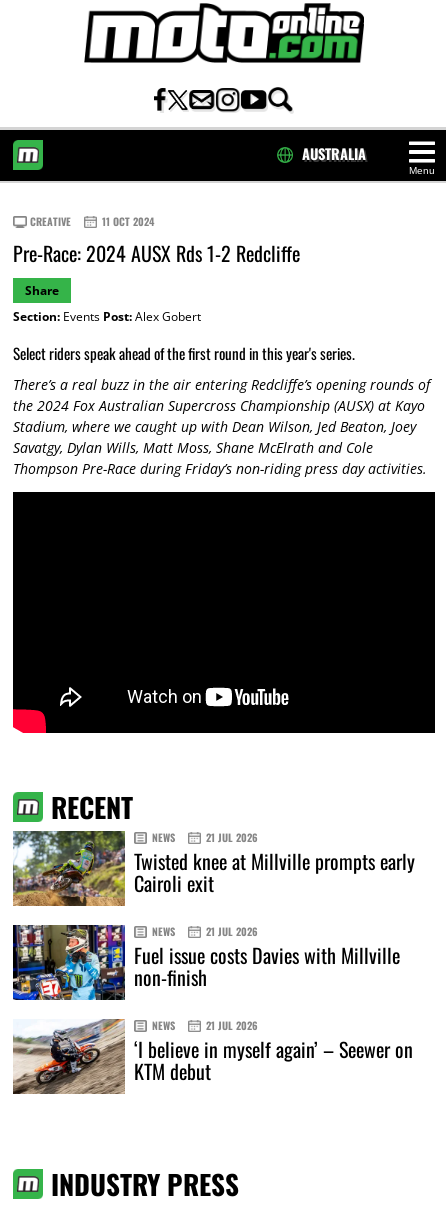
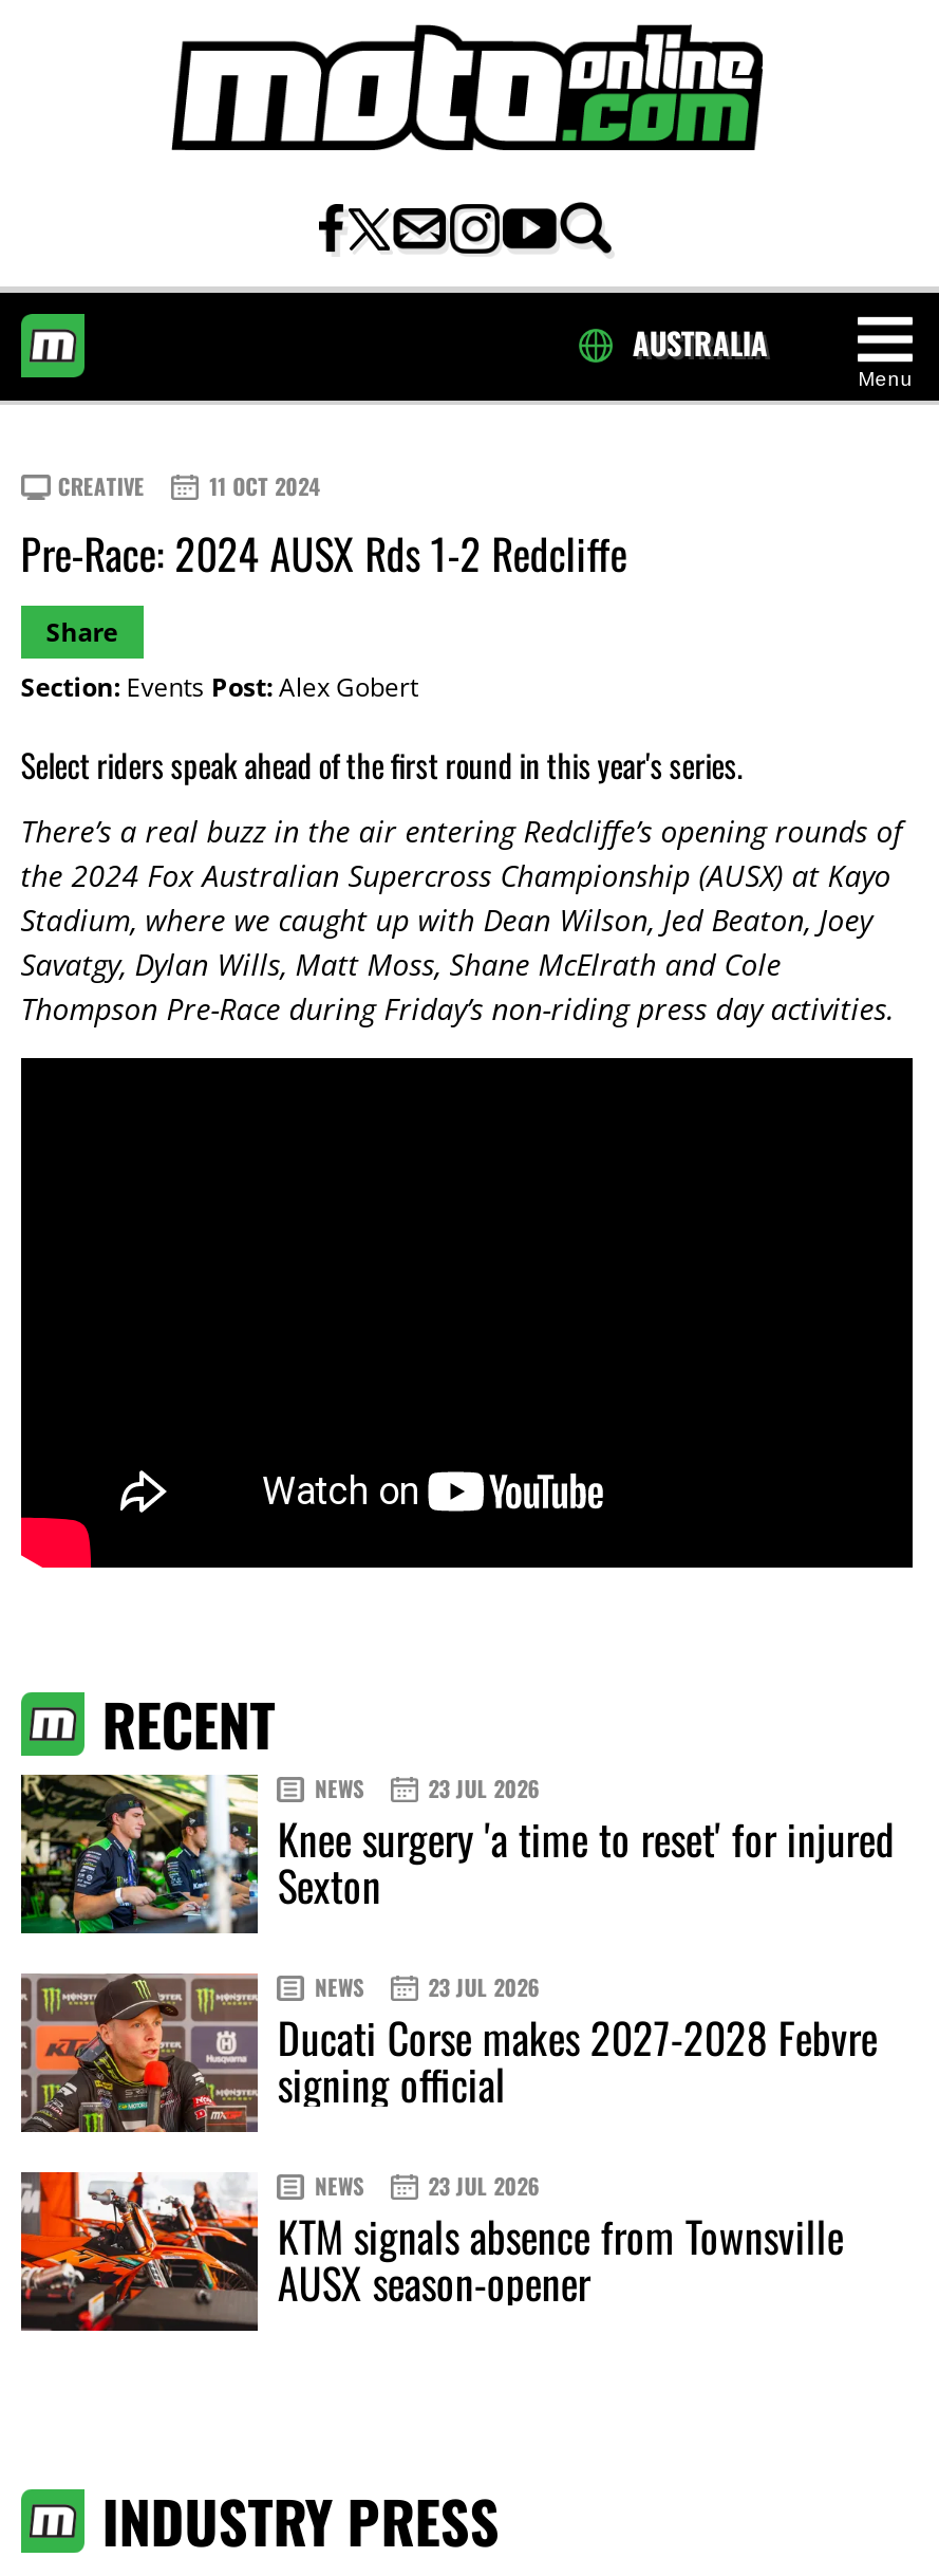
[12,830,415,907] [image] | 21 JUL 2026 | Twisted knee at Millville prompts early | Cairoli exit -> [19,1773,894,1935] [image] | 23 JUL 2026 | Knee surgery 'a time to reset' for injured | Sexton
[12,924,400,1001] [image] | 21 JUL 2026 | Fuel issue costs Davies with Millville | non-finish -> [19,1972,878,2134] [image] | 23 JUL 2026 | Ducati Corse makes 2027-2028 Febvre | signing official
[12,1018,413,1095] [image] | 21 JUL 2026 | ‘I believe in myself again’ – Seewer on | KTM debut -> [19,2170,844,2333] [image] | 23 JUL 2026 | KTM signals absence from Townsville | AUSX season-opener

